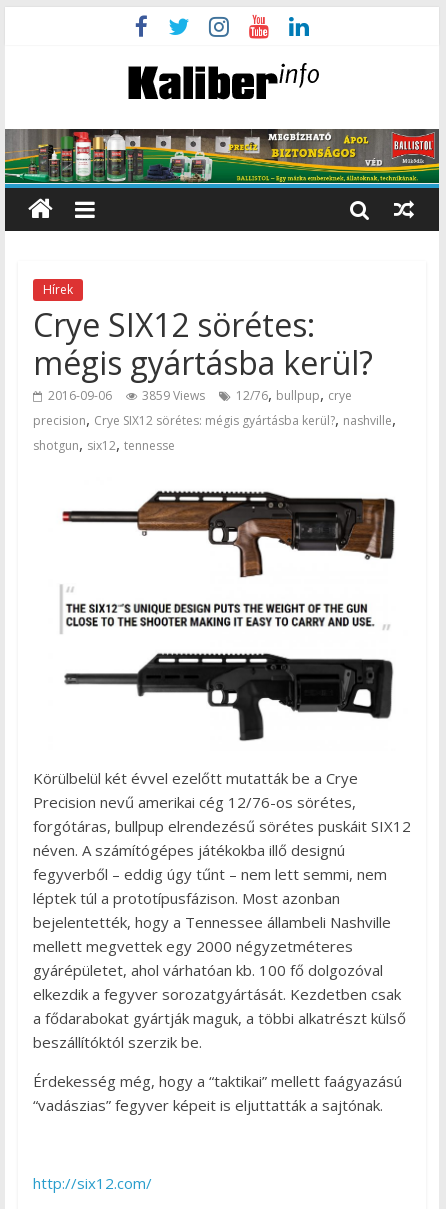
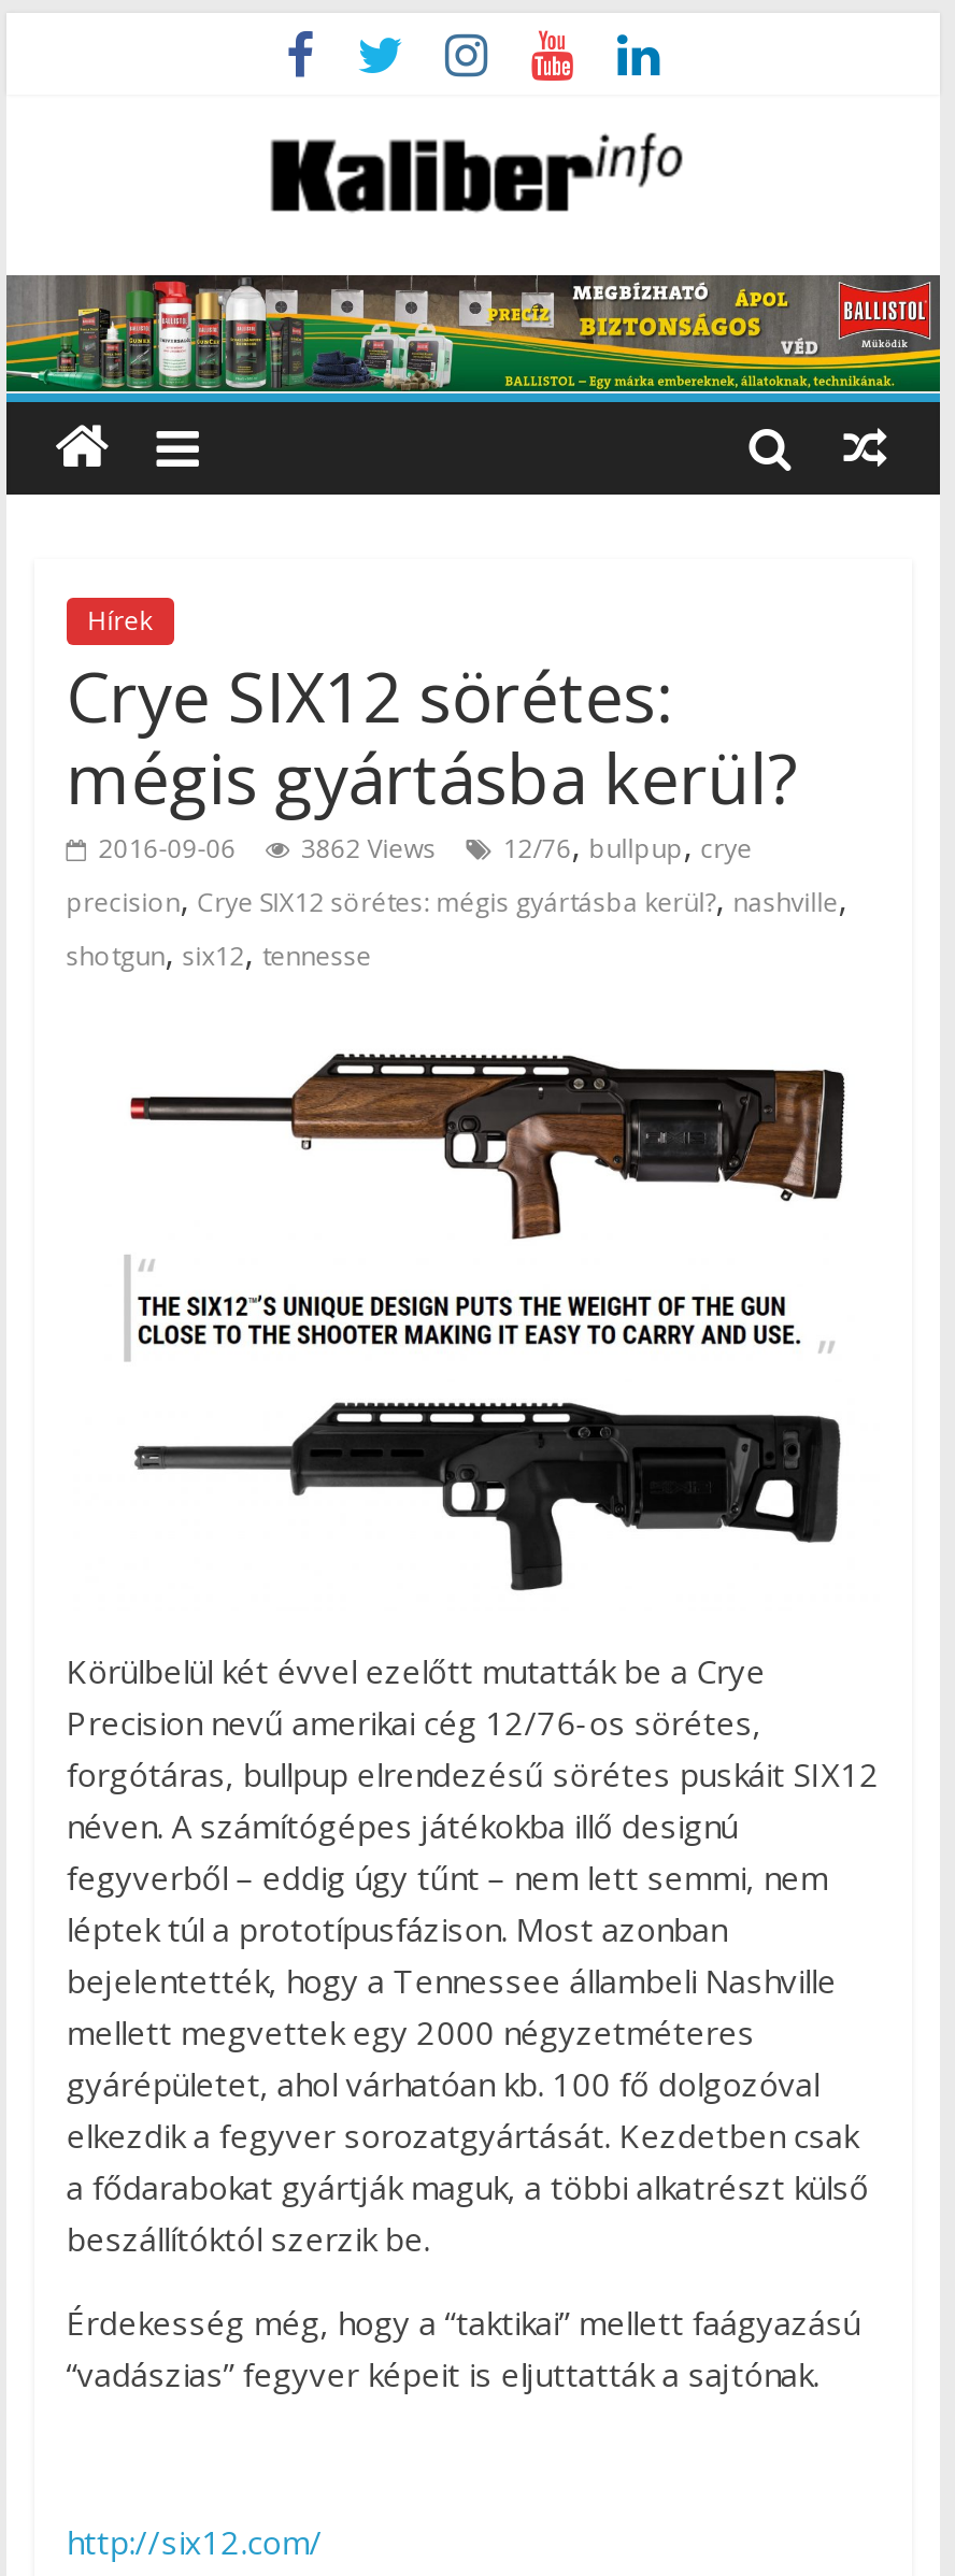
[48,383,352,405] 2016-09-06 3859 Views 12/76, bullpup, crye -> [99,821,752,868] 2016-09-06 3862 Views 12/76, bullpup, crye

